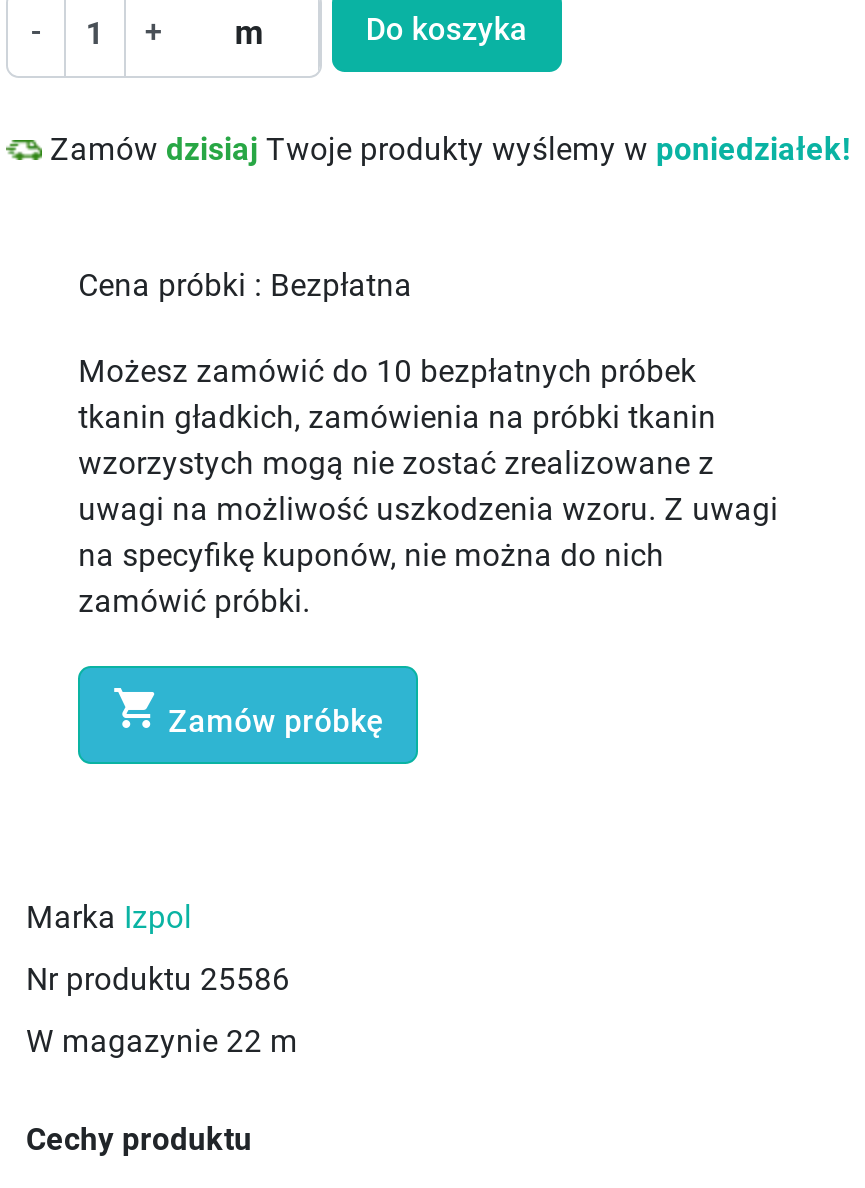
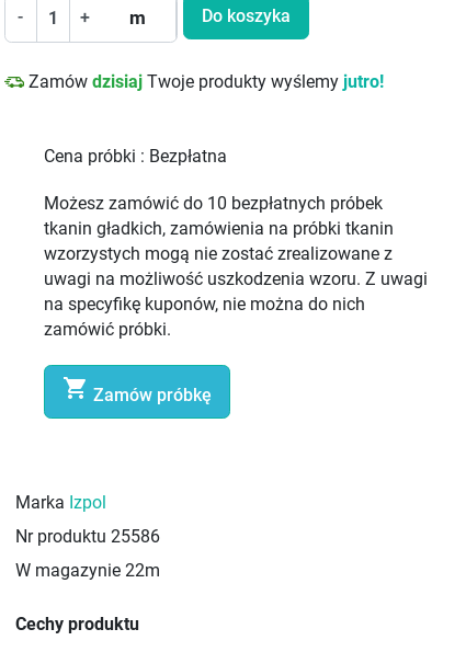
[42,131,850,167] Zamów dzisiaj Twoje produkty wyślemy w poniedziałek! -> [24,72,384,91] Zamów dzisiaj Twoje produkty wyślemy jutro!
[26,1025,298,1061] W magazynie 22 m -> [15,561,160,581] W magazynie 22m

